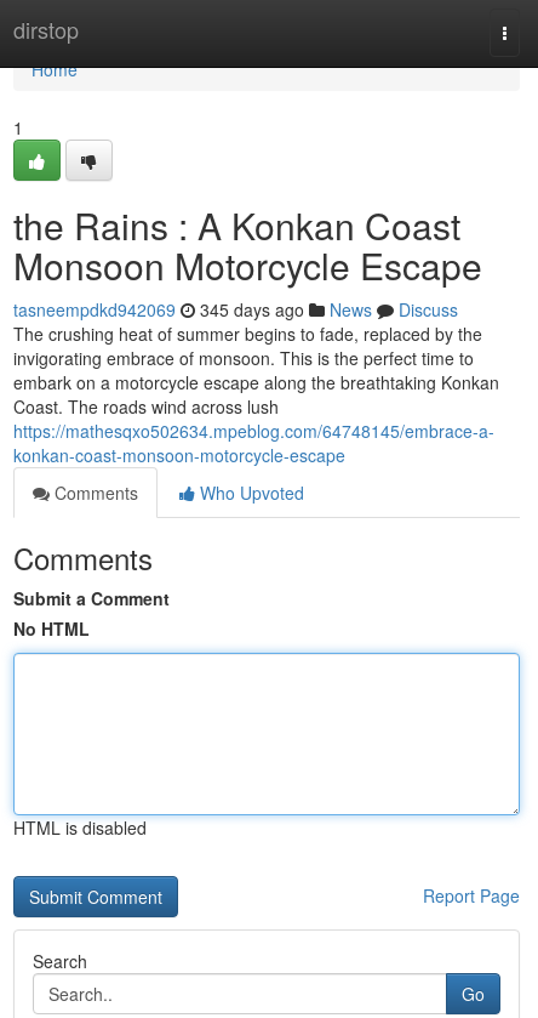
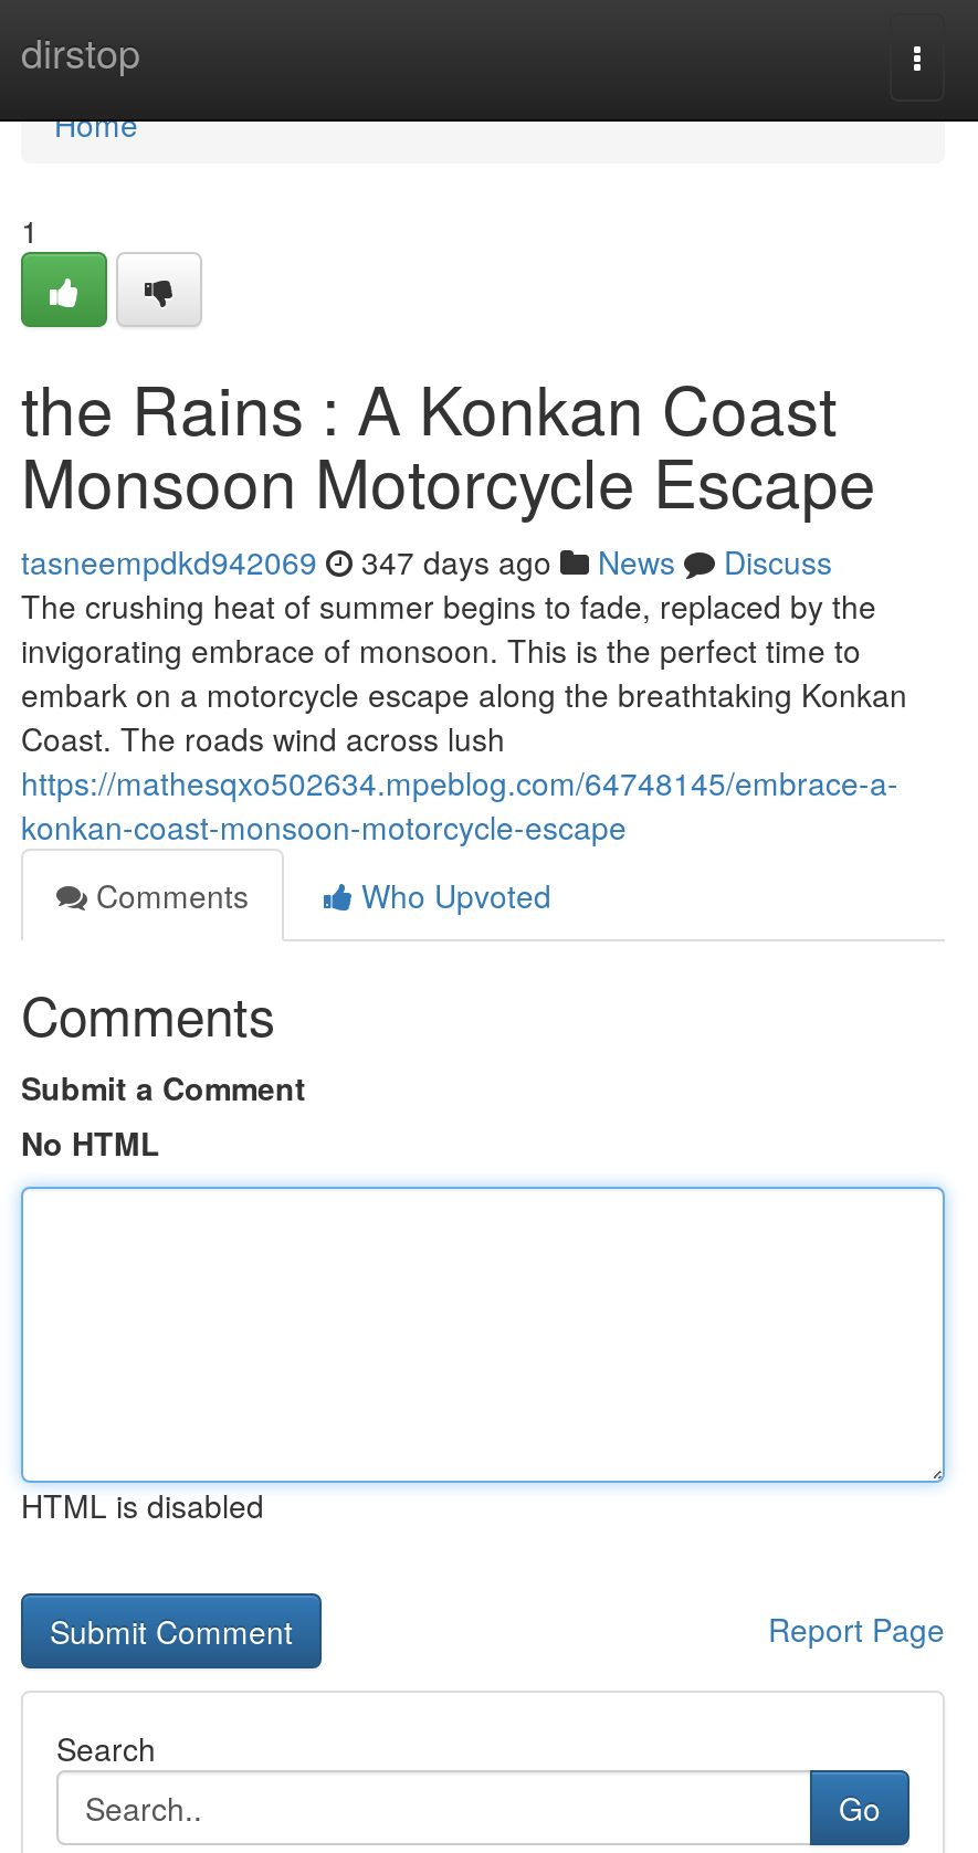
[13,297,458,322] tasneempdkd942069 345 days ago News Discuss -> [21,539,832,583] tasneempdkd942069 347 days ago News Discuss

